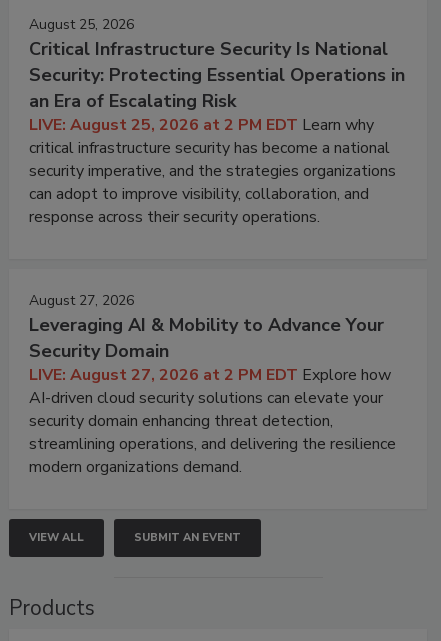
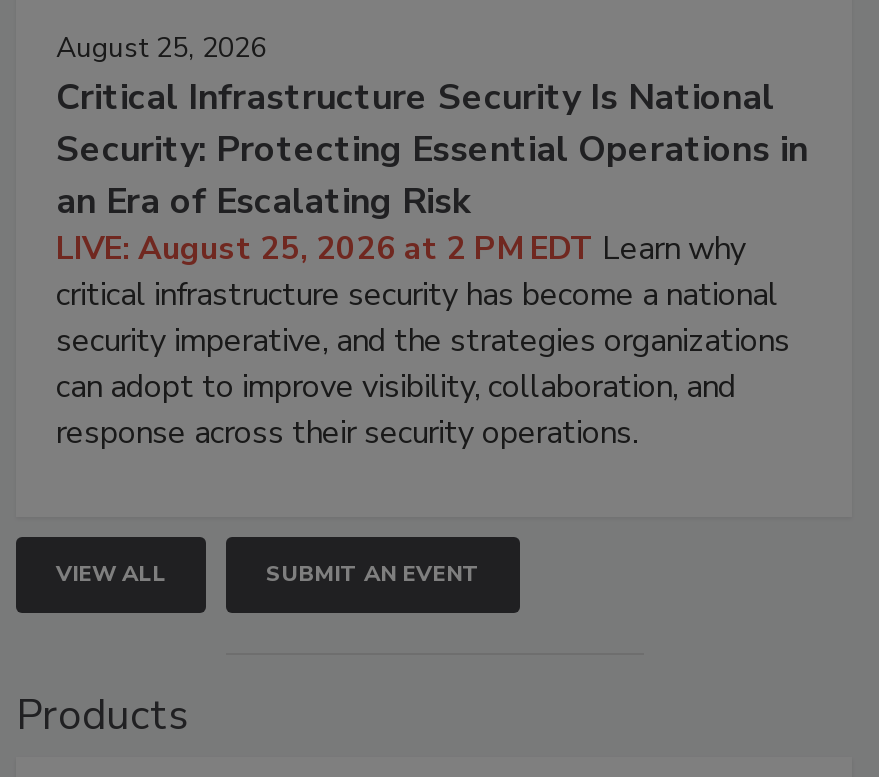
[29,291,396,478] August 27, 2026 | Leveraging AI & Mobility to Advance Your | Security Domain | LIVE: August 27, 2026 at 2 PM EDT Explore how | AI-driven cloud security solutions can elevate your | security domain enhancing threat detection, | streamlining operations, and delivering the resilience | modern organizations demand. -> none

